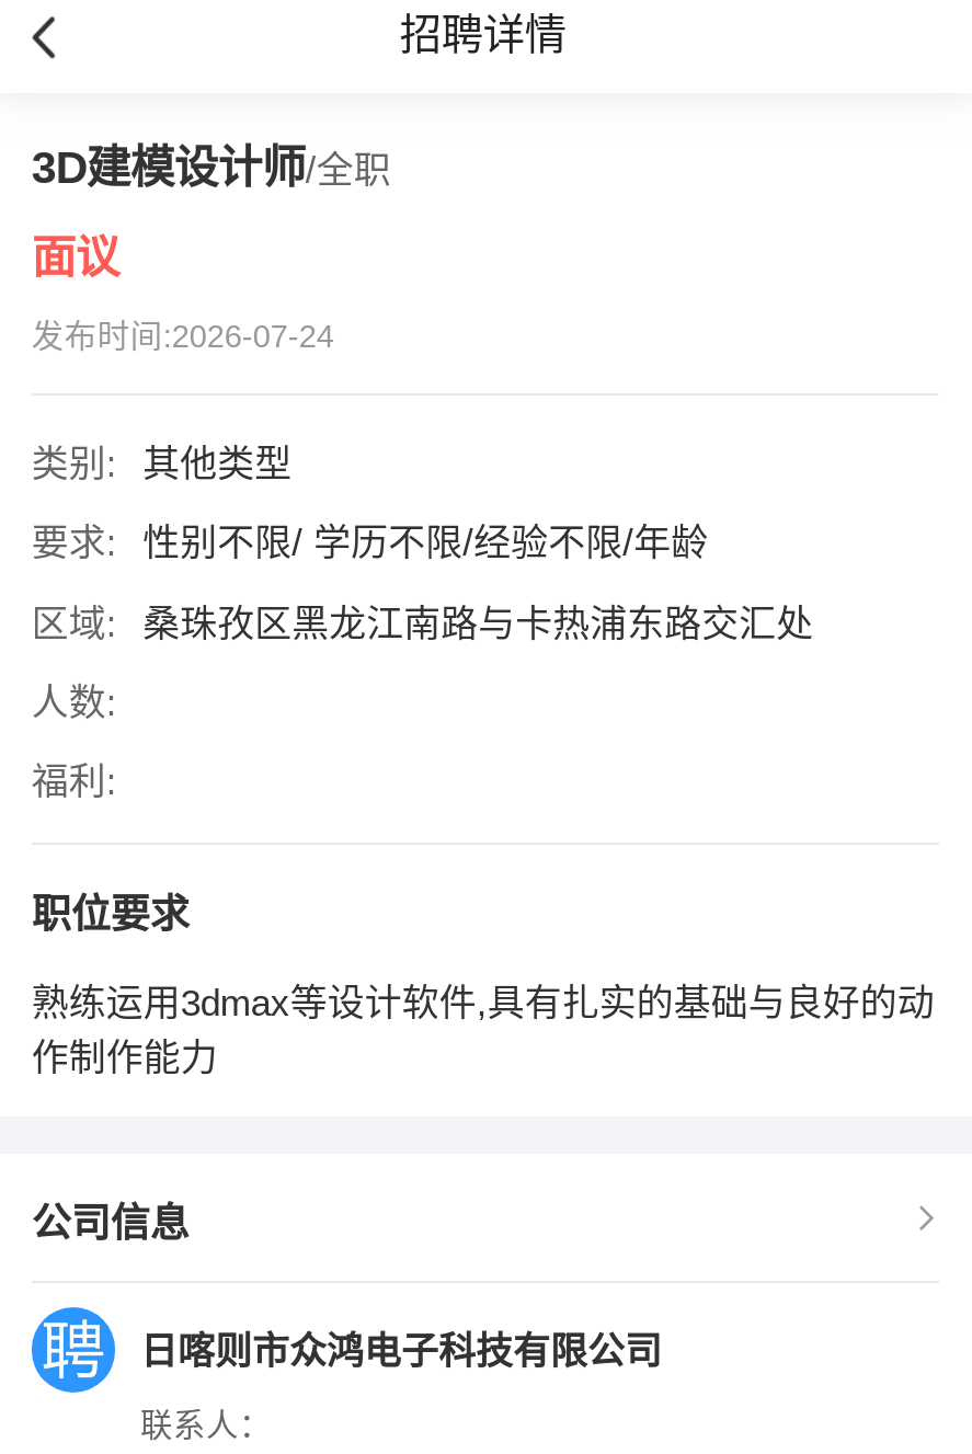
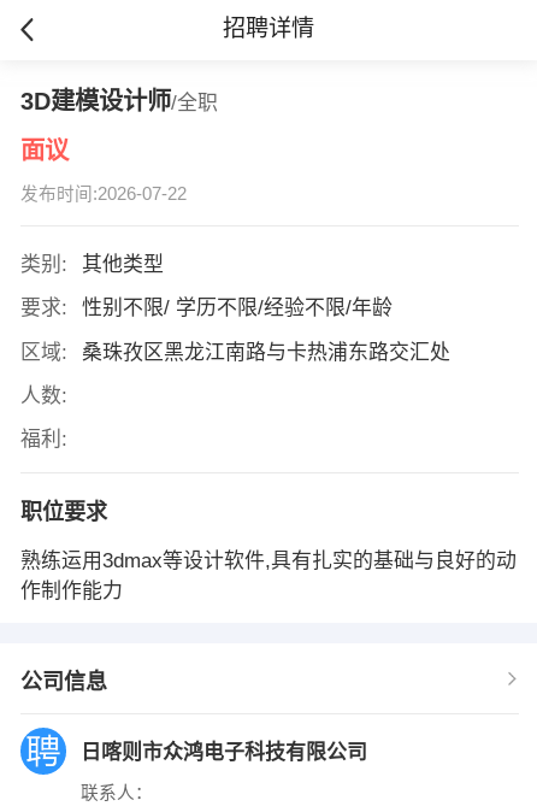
[32,319,334,354] 发布时间:2026-07-24 -> [20,185,187,204] 发布时间:2026-07-22

